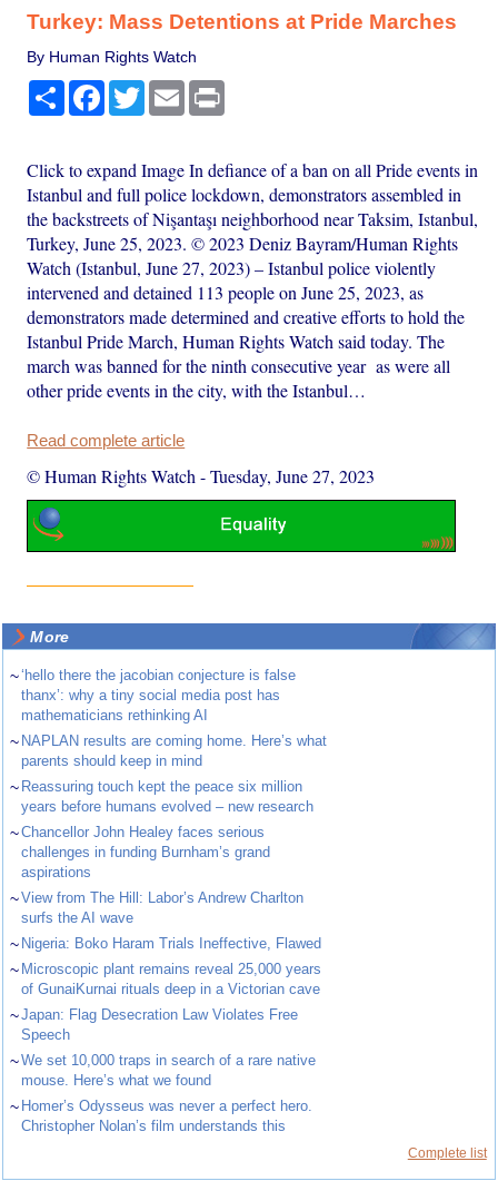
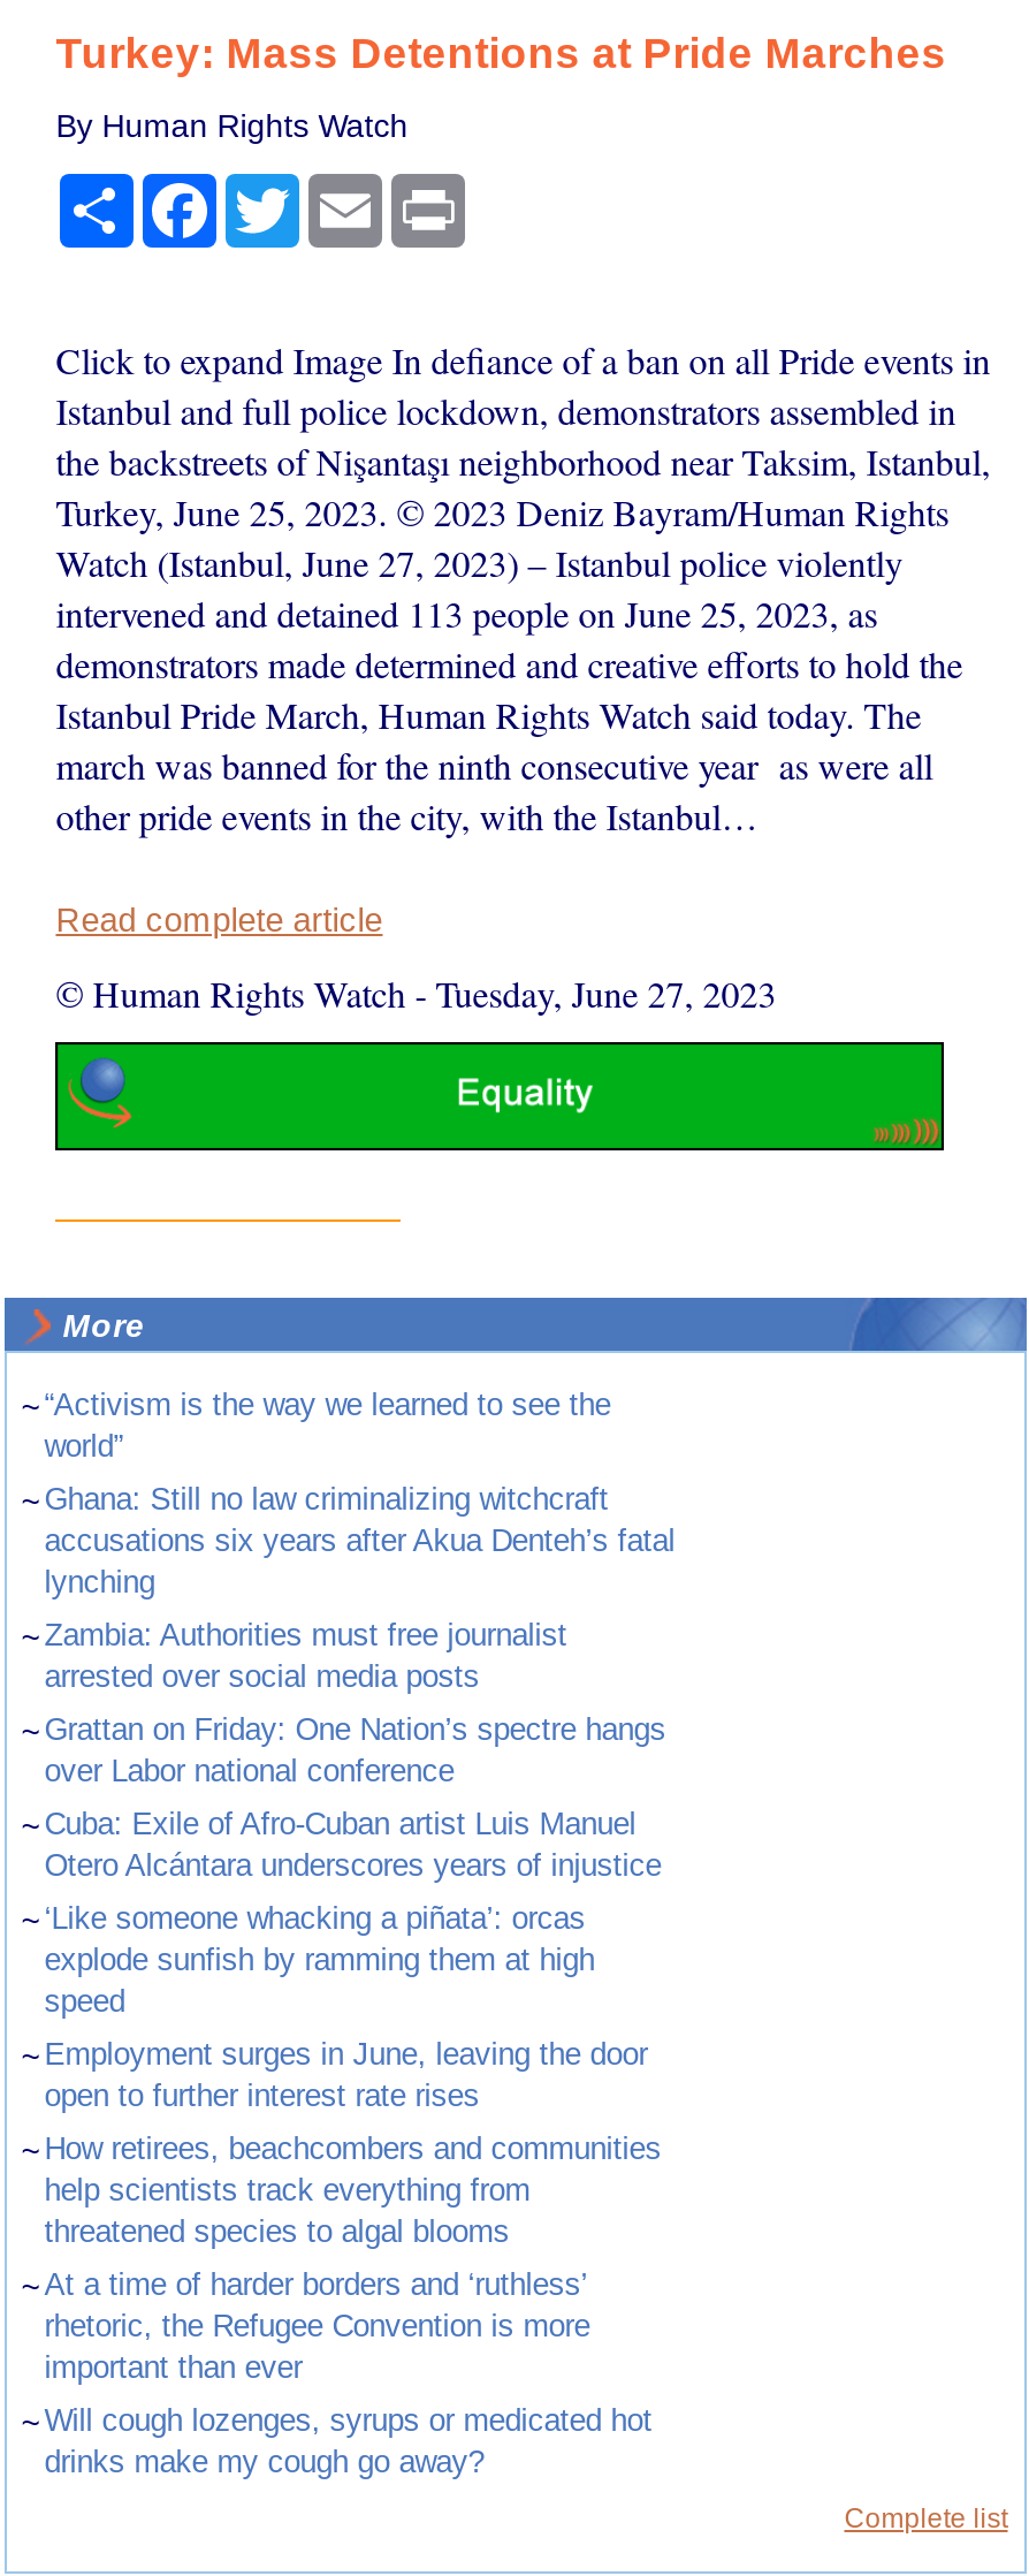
[10,667,327,1135] ~ ‘hello there the jacobian conjecture is false | thanx’: why a tiny social media post has | mathematicians rethinking AI | ~ NAPLAN results are coming home. Here’s what | parents should keep in mind | ~ Reassuring touch kept the peace six million | years before humans evolved – new research | ~ Chancellor John Healey faces serious | challenges in funding Burnham’s grand | aspirations | ~ View from The Hill: Labor’s Andrew Charlton | surfs the AI wave | ~ Nigeria: Boko Haram Trials Ineffective, Flawed | ~ Microscopic plant remains reveal 25,000 years | of GunaiKurnai rituals deep in a Victorian cave | ~ Japan: Flag Desecration Law Violates Free | Speech | ~ We set 10,000 traps in search of a rare native | mouse. Here’s what we found | ~ Homer’s Odysseus was never a perfect hero. | Christopher Nolan’s film understands this -> [21,1389,675,2480] ~ “Activism is the way we learned to see the | world” | ~ Ghana: Still no law criminalizing witchcraft | accusations six years after Akua Denteh’s fatal | lynching | ~ Zambia: Authorities must free journalist | arrested over social media posts | ~ Grattan on Friday: One Nation’s spectre hangs | over Labor national conference | ~ Cuba: Exile of Afro-Cuban artist Luis Manuel | Otero Alcántara underscores years of injustice | ~ ‘Like someone whacking a piñata’: orcas | explode sunfish by ramming them at high | speed | ~ Employment surges in June, leaving the door | open to further interest rate rises | ~ How retirees, beachcombers and communities | help scientists track everything from | threatened species to algal blooms | ~ At a time of harder borders and ‘ruthless’ | rhetoric, the Refugee Convention is more | important than ever | ~ Will cough lozenges, syrups or medicated hot | drinks make my cough go away?

